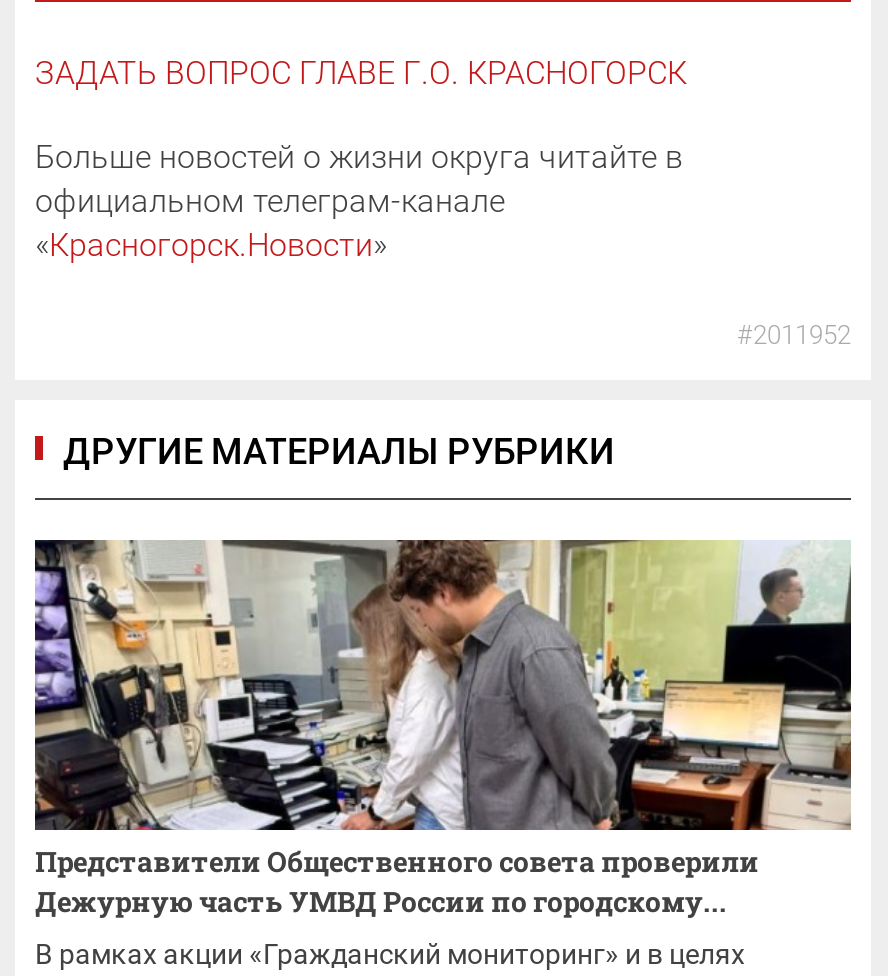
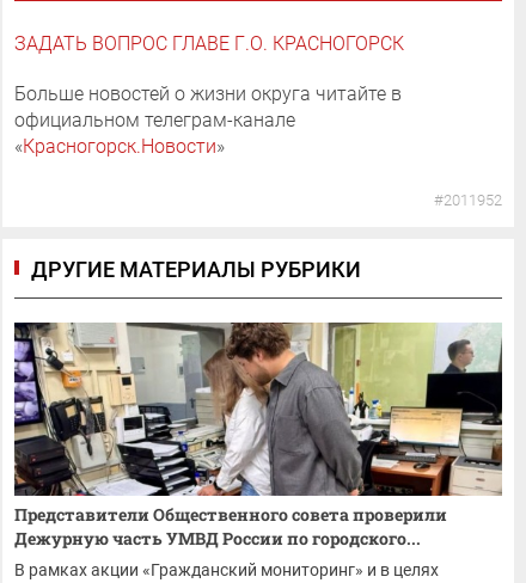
[35,883,727,921] Дежурную часть УМВД России по городскому... -> [14,527,421,550] Дежурную часть УМВД России по городского...

